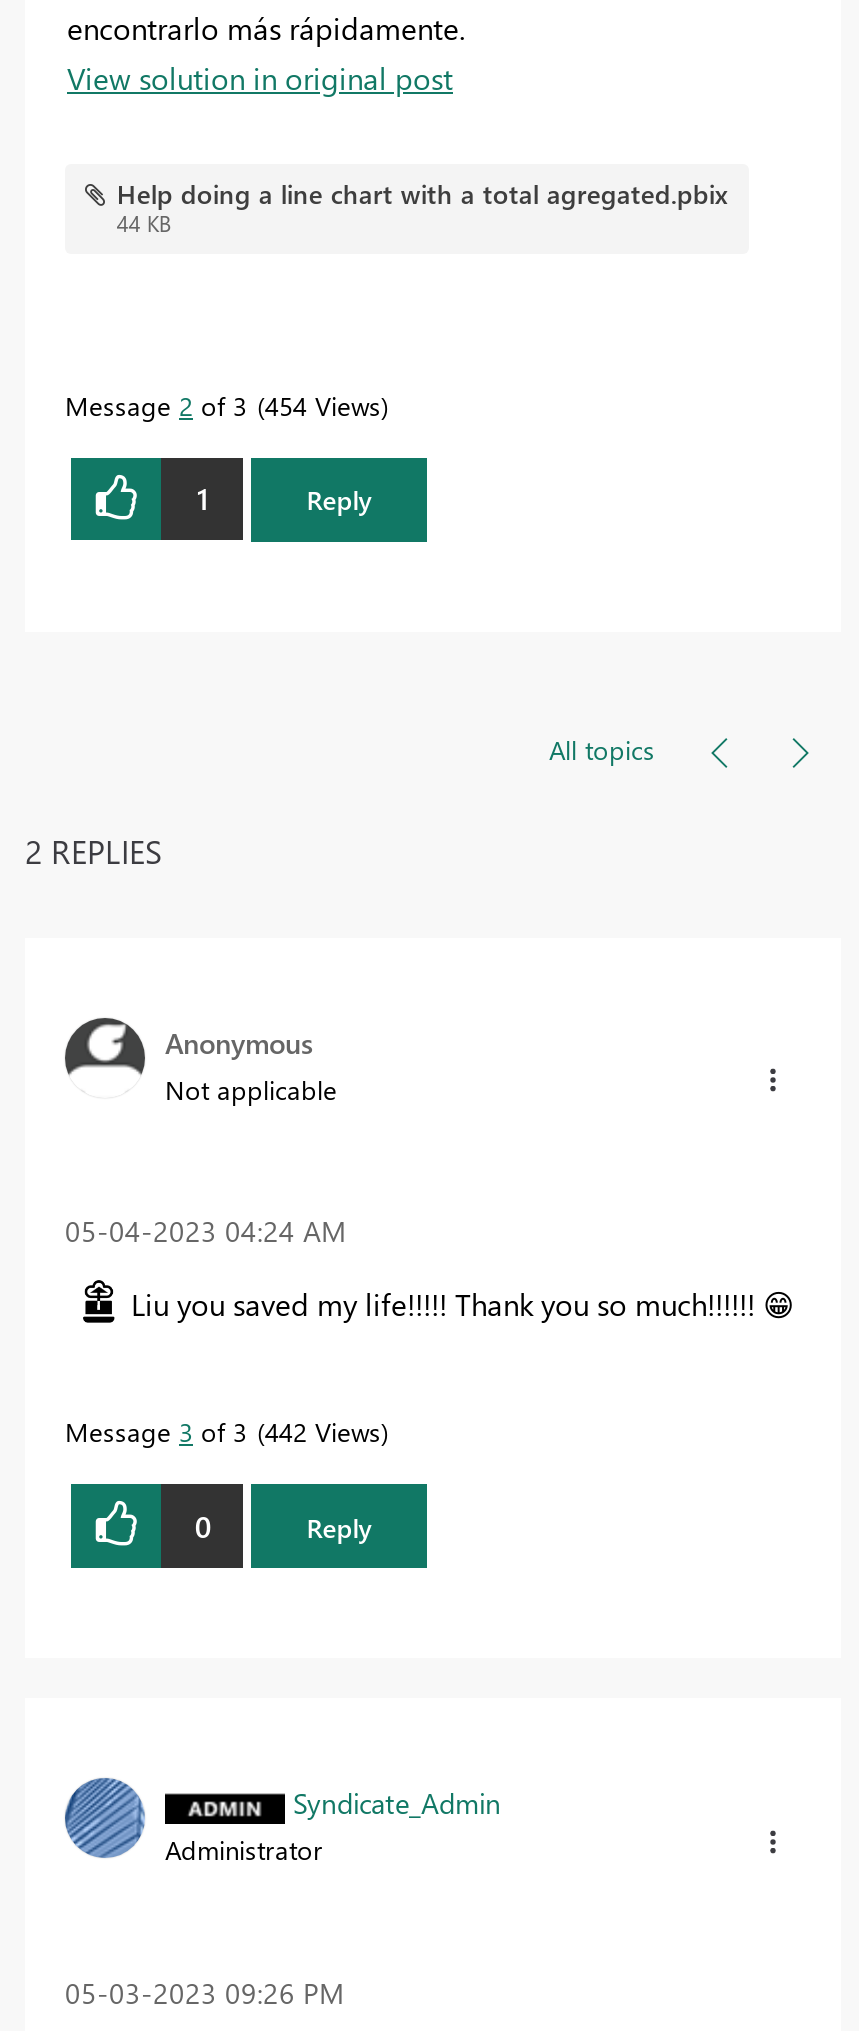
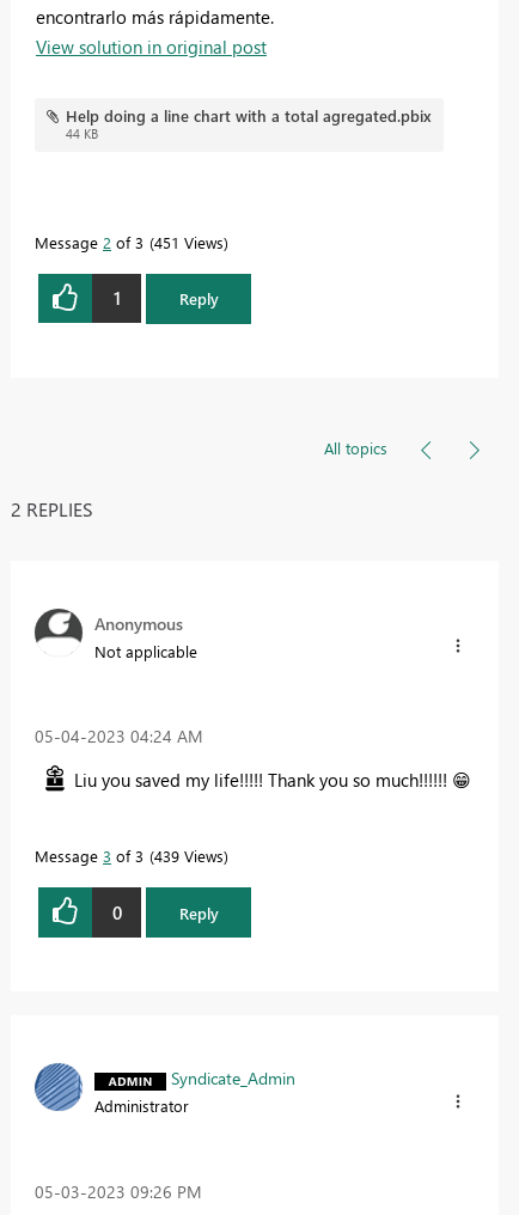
[65,387,381,421] Message 2 of 3 454 Views -> [35,232,224,252] Message 2 of 3 451 Views
[65,1414,381,1448] Message 3 of 3 442 Views -> [35,846,224,866] Message 3 of 3 439 Views

